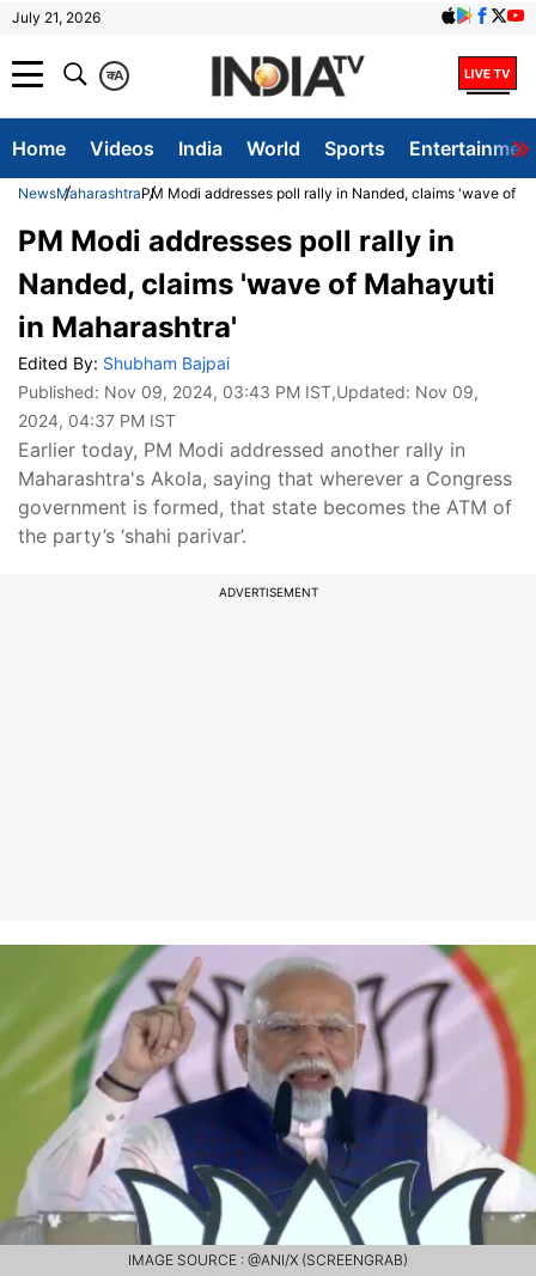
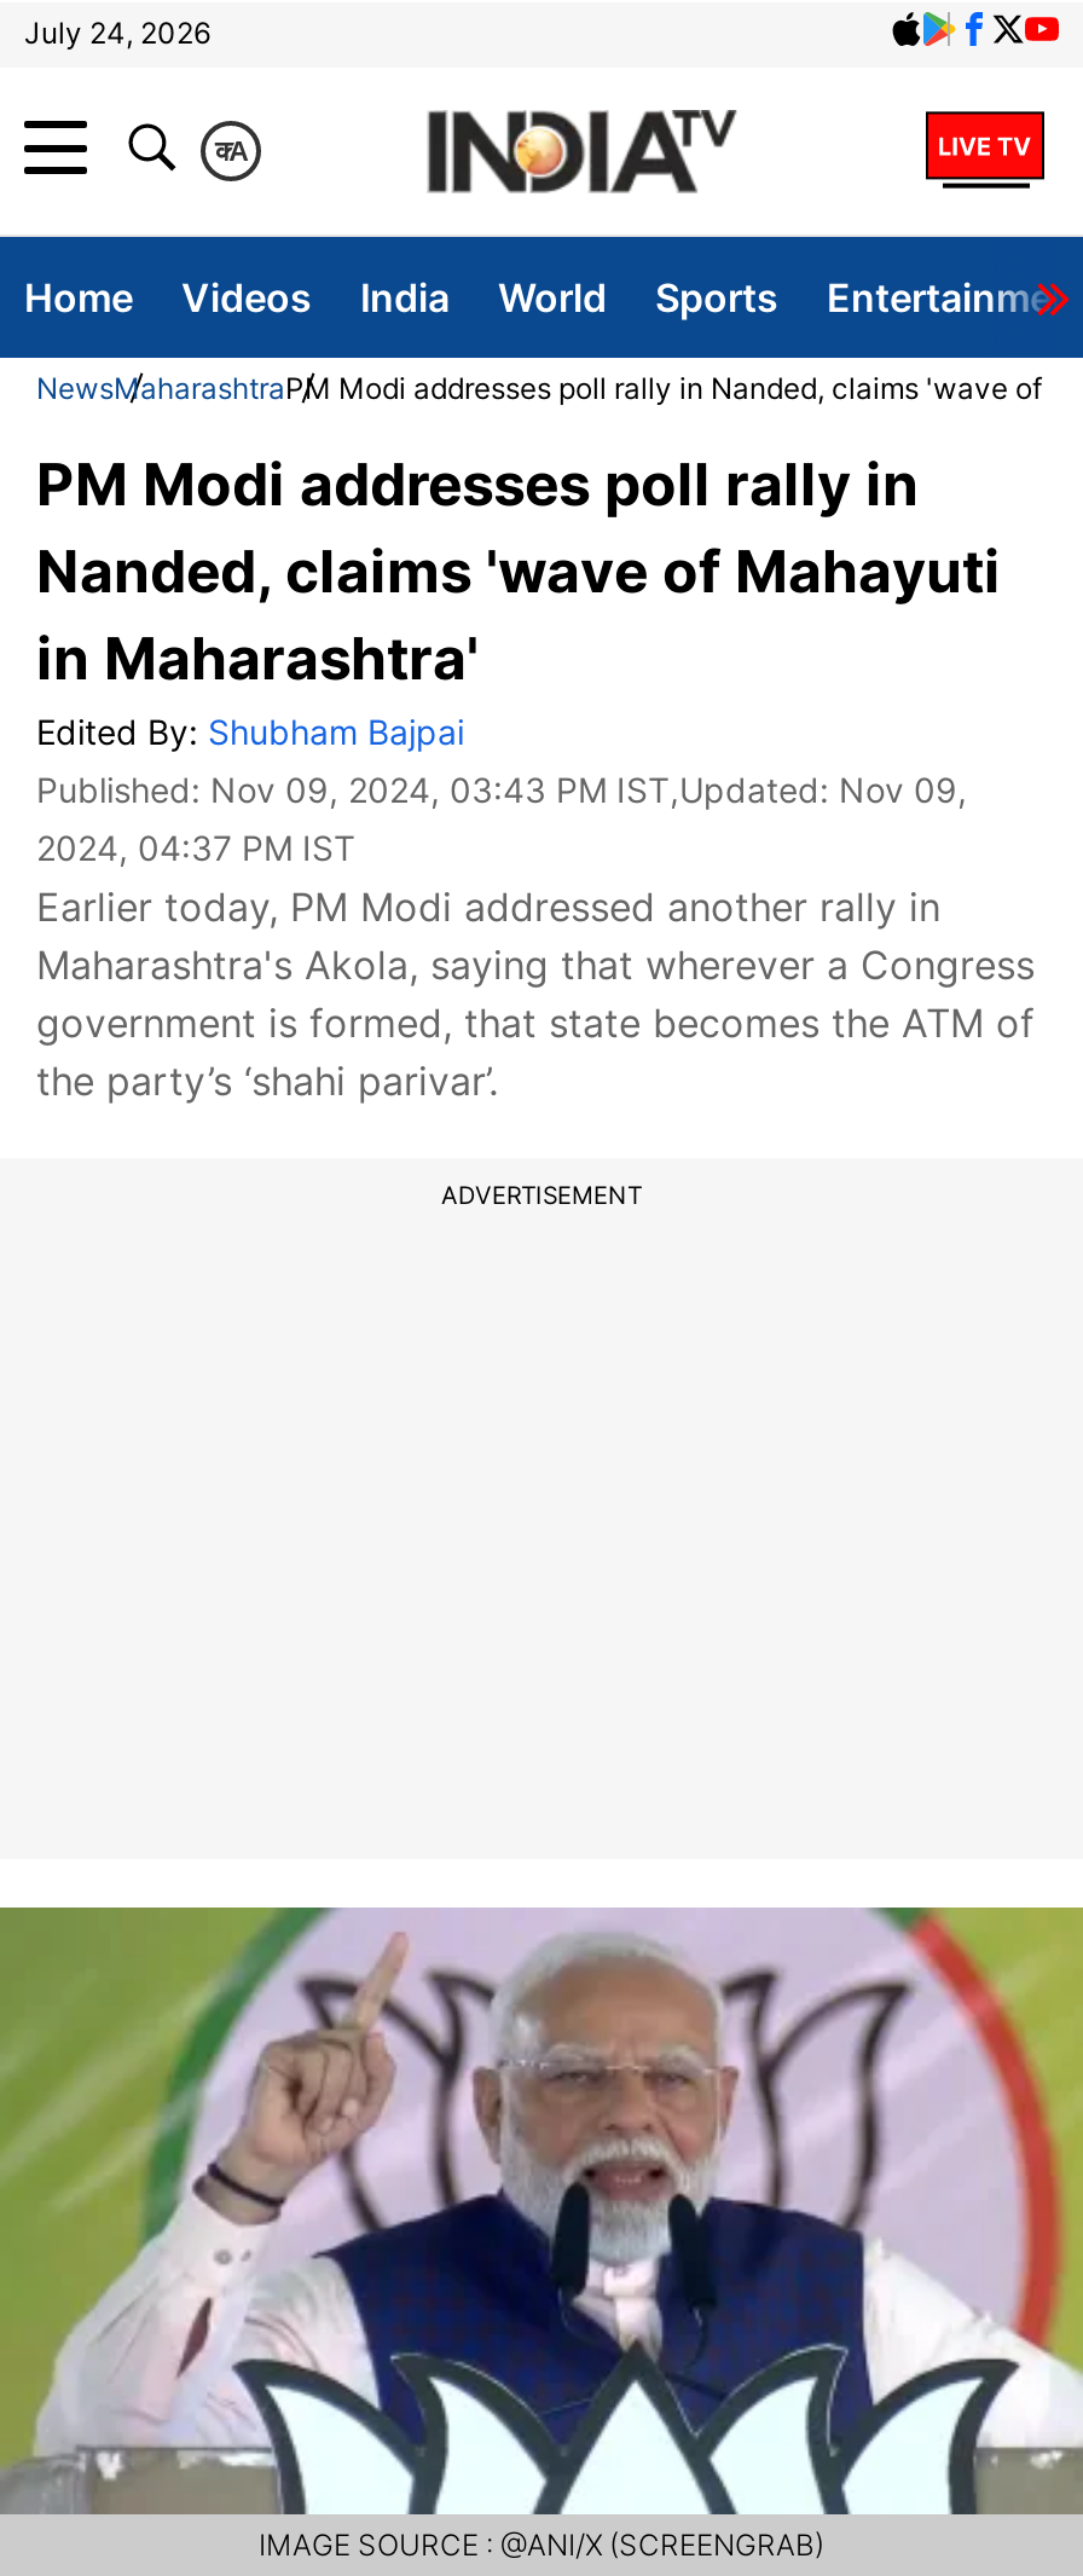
[12,8,100,26] July 21, 2026 -> [24,15,210,51] July 24, 2026

